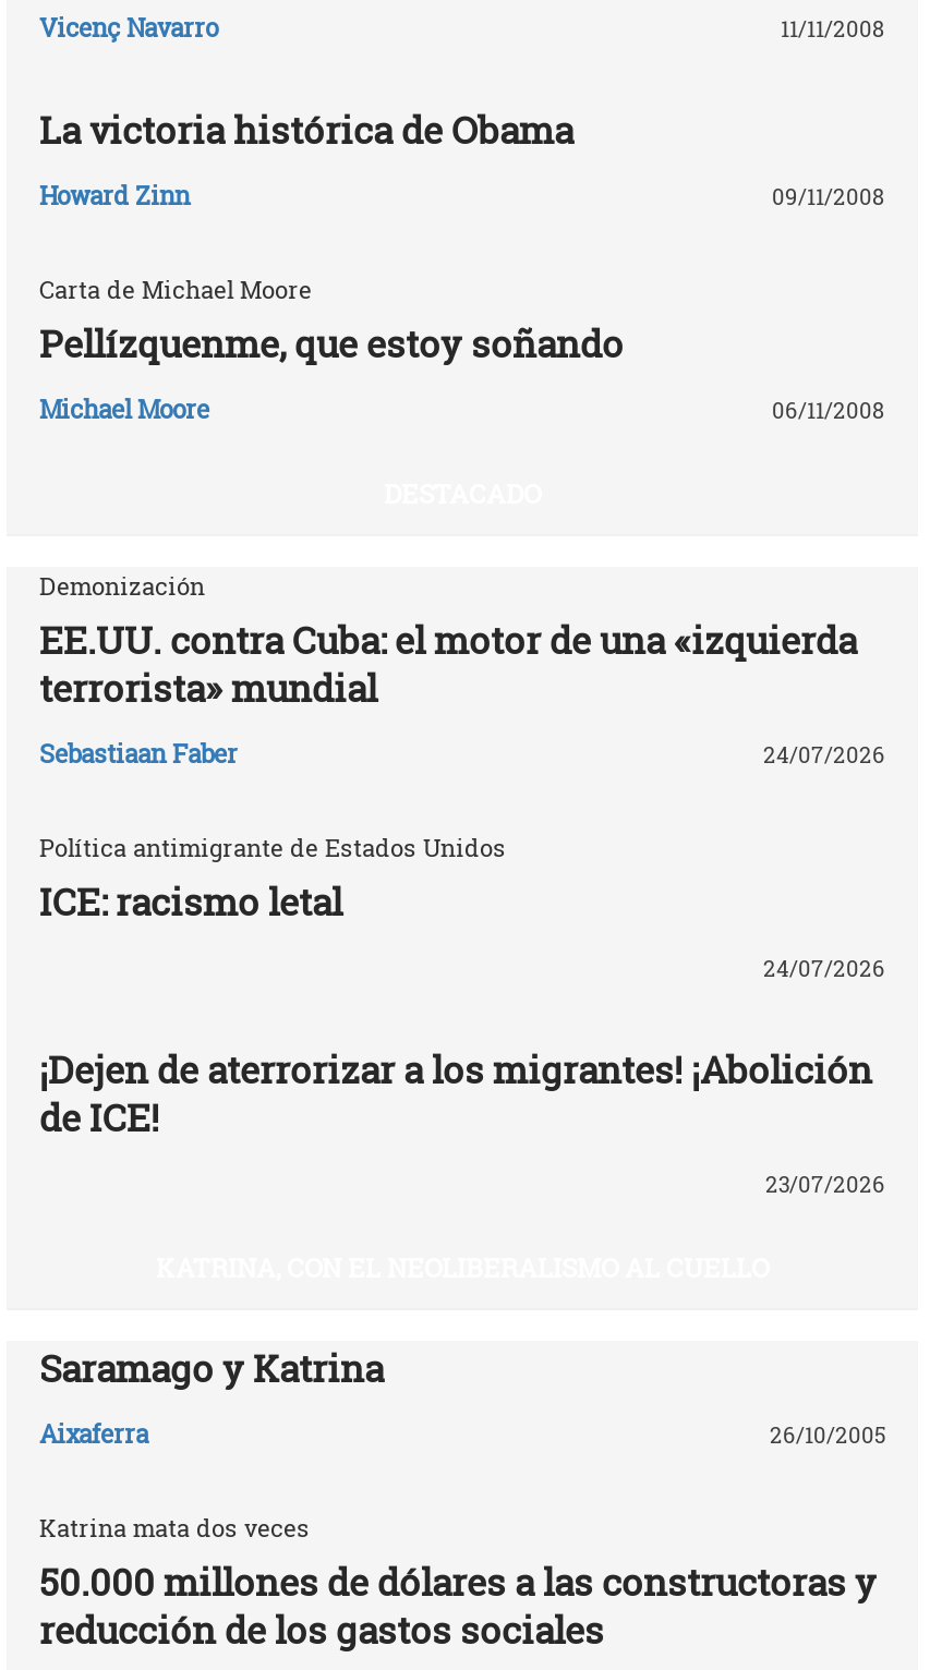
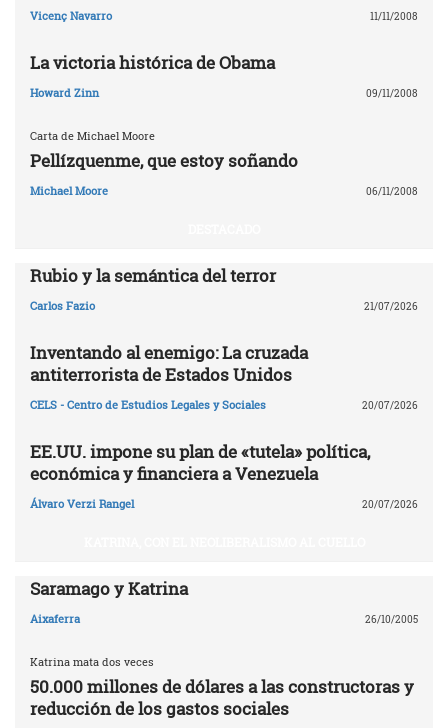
[39,569,857,713] Demonización | EE.UU. contra Cuba: el motor de una «izquierda | terrorista» mundial -> [30,264,276,287] Rubio y la semántica del terror
[39,736,885,769] Sebastiaan Faber | 24/07/2026 -> [30,298,418,313] Carlos Fazio | 21/07/2026
[39,831,506,927] Política antimigrante de Estados Unidos | ICE: racismo letal -> [30,341,308,386] Inventando al enemigo: La cruzada | antiterrorista de Estados Unidos
[763,954,885,983] 24/07/2026 -> [30,397,418,412] CELS - Centro de Estudios Legales y Sociales | 20/07/2026
[39,1045,872,1143] ¡Dejen de aterrorizar a los migrantes! ¡Abolición | de ICE! -> [30,440,370,485] EE.UU. impone su plan de «tutela» política, | económica y financiera a Venezuela
[765,1170,885,1198] 23/07/2026 -> [30,496,418,511] Álvaro Verzi Rangel | 20/07/2026

